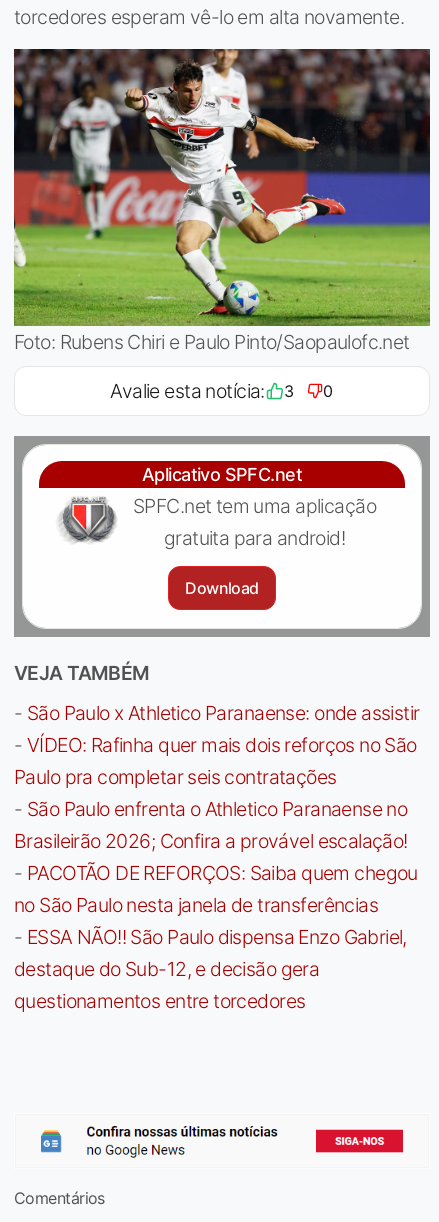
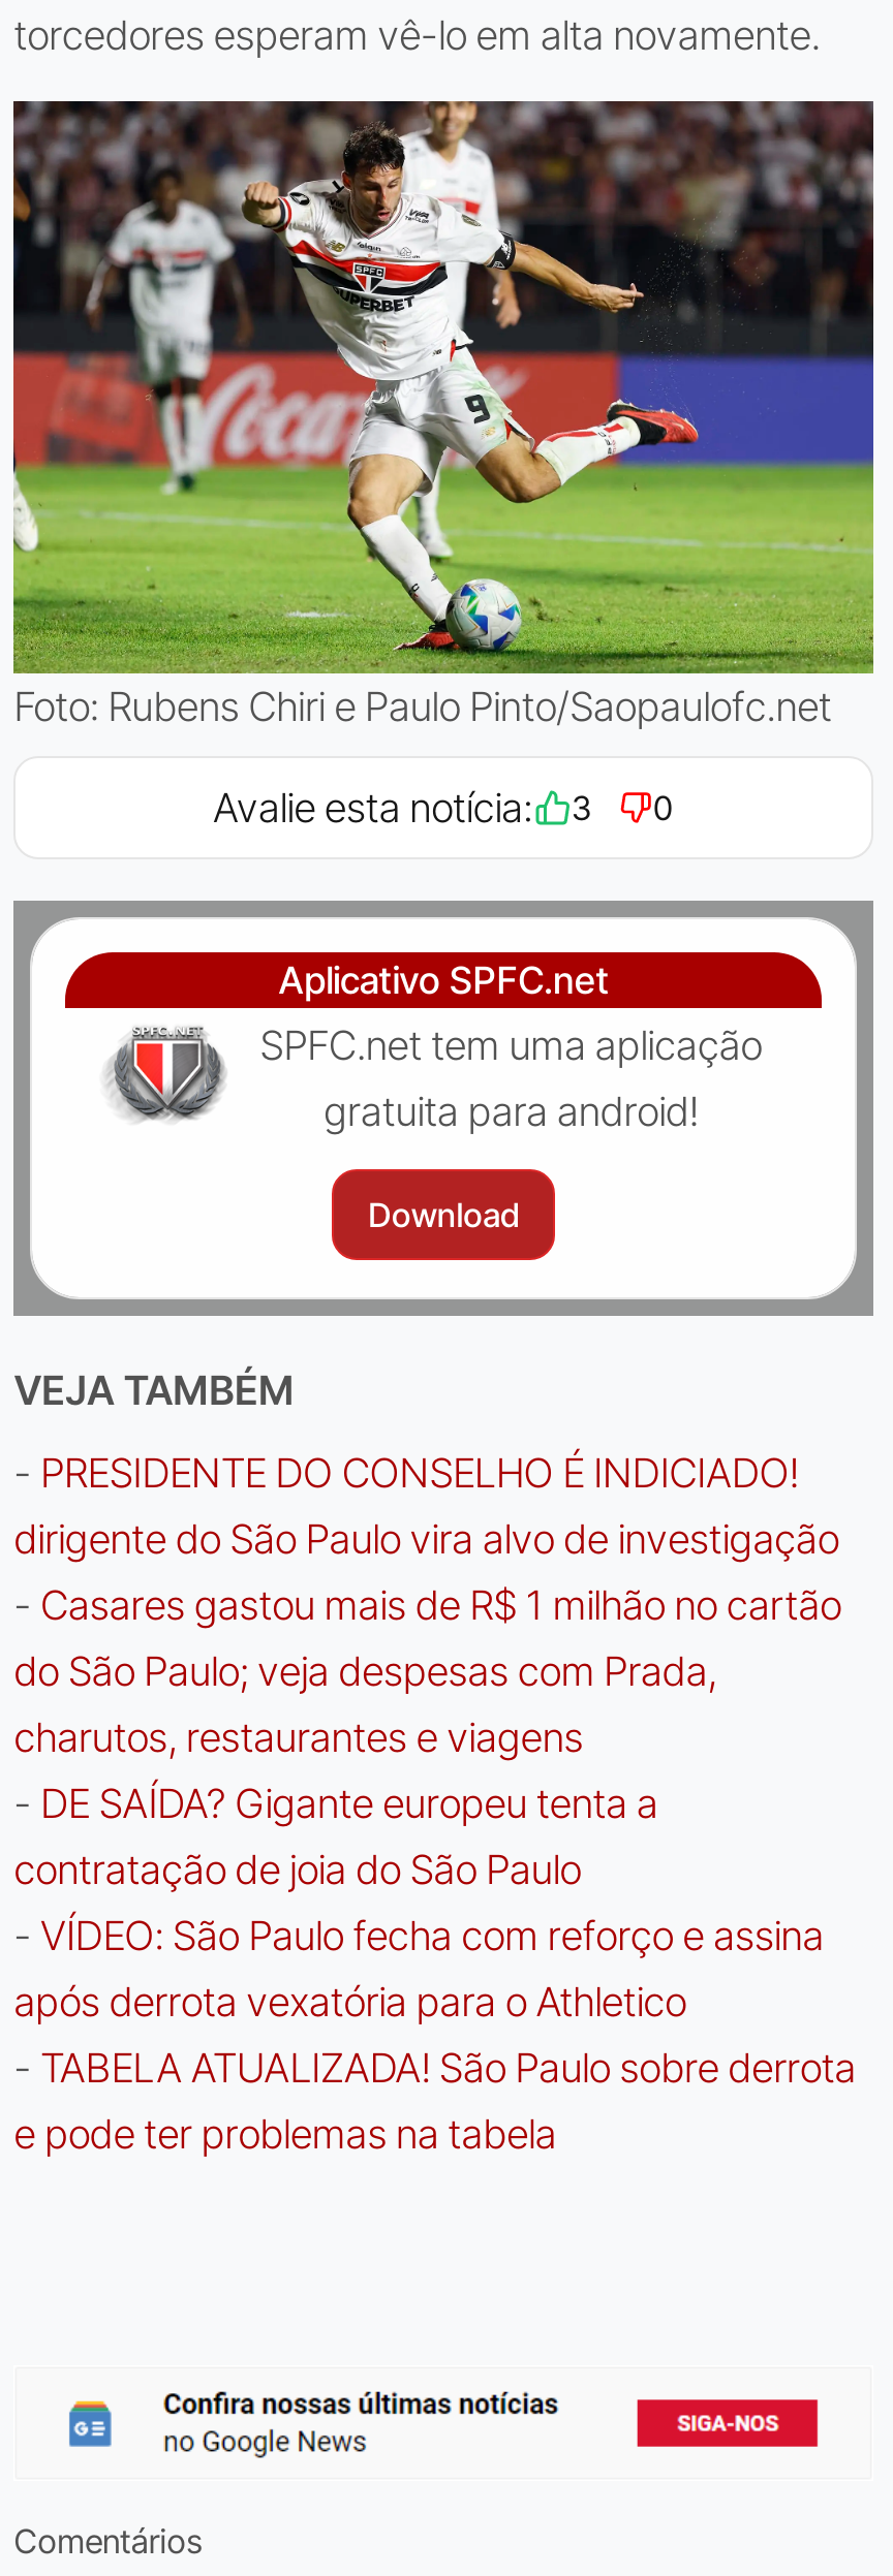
[14,701,419,1013] - São Paulo x Athletico Paranaense: onde assistir | - VÍDEO: Rafinha quer mais dois reforços no São | Paulo pra completar seis contratações | - São Paulo enfrenta o Athletico Paranaense no | Brasileirão 2026; Confira a provável escalação! | - PACOTÃO DE REFORÇOS: Saiba quem chegou | no São Paulo nesta janela de transferências | - ESSA NÃO!! São Paulo dispensa Enzo Gabriel, | destaque do Sub-12, e decisão gera | questionamentos entre torcedores -> [13,1448,856,2159] - PRESIDENTE DO CONSELHO É INDICIADO! | dirigente do São Paulo vira alvo de investigação | - Casares gastou mais de R$ 1 milhão no cartão | do São Paulo; veja despesas com Prada, | charutos, restaurantes e viagens | - DE SAÍDA? Gigante europeu tenta a | contratação de joia do São Paulo | - VÍDEO: São Paulo fecha com reforço e assina | após derrota vexatória para o Athletico | - TABELA ATUALIZADA! São Paulo sobre derrota | e pode ter problemas na tabela

